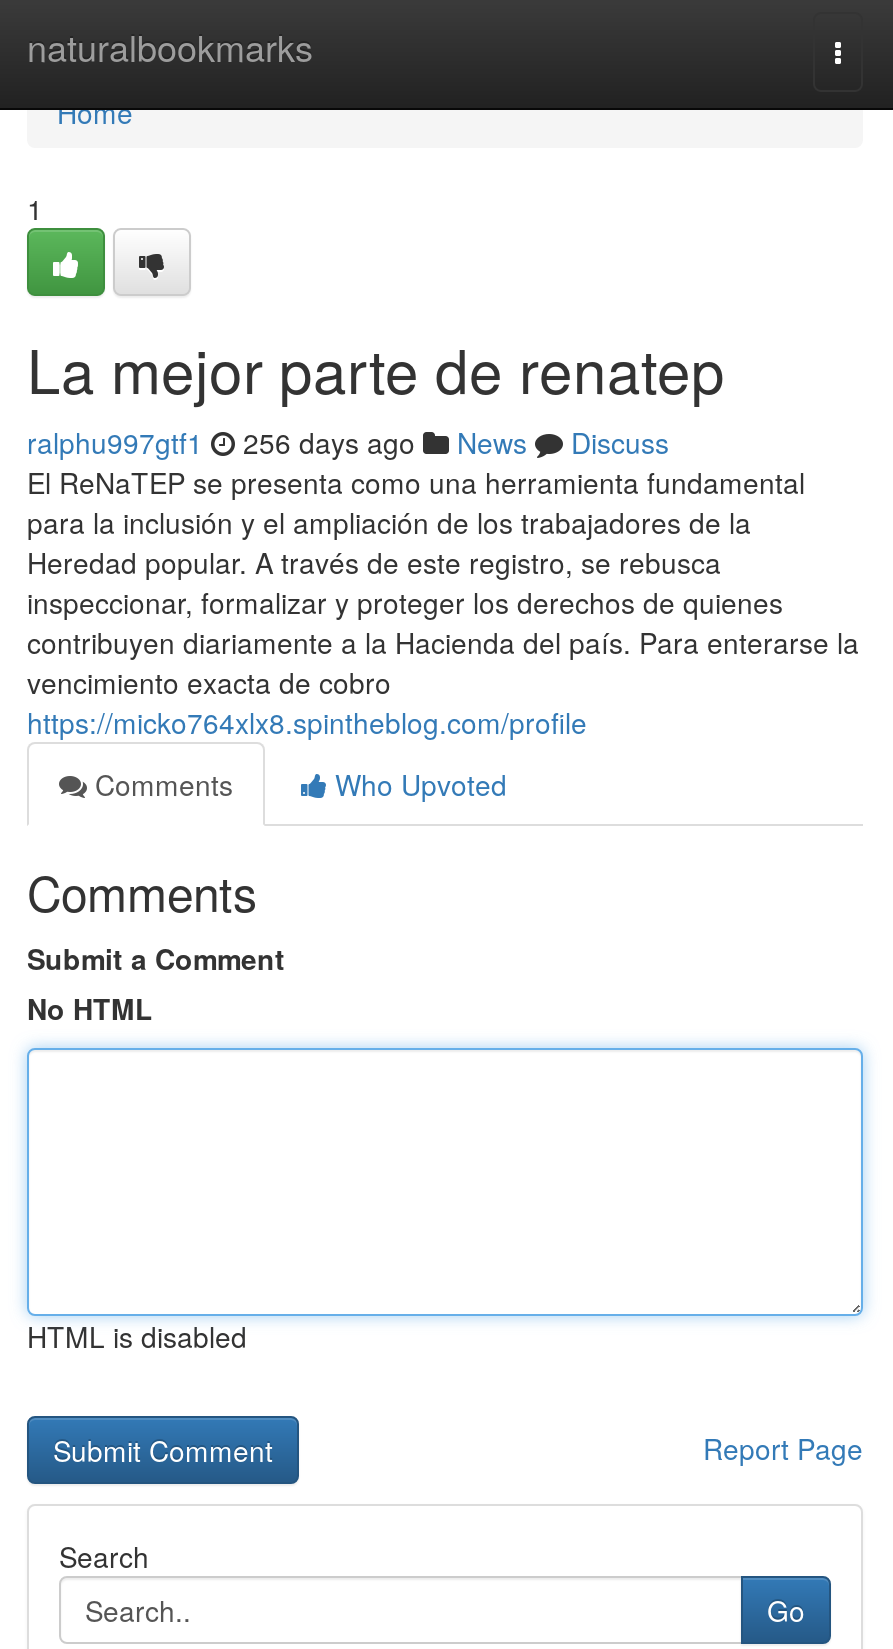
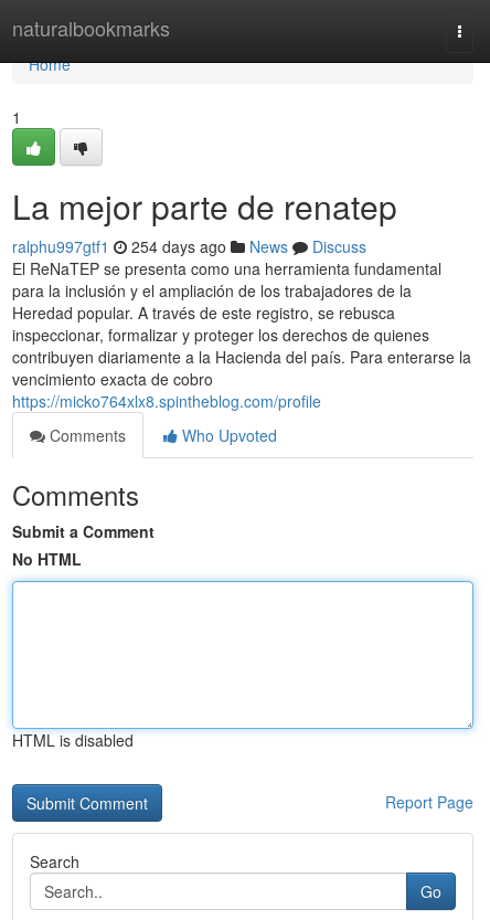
[27,422,669,462] ralphu997gtf1 256 days ago News Discuss -> [12,235,366,257] ralphu997gtf1 254 days ago News Discuss

